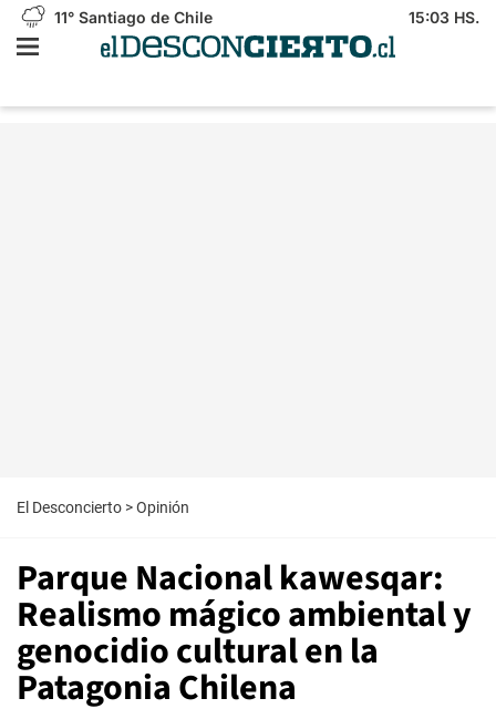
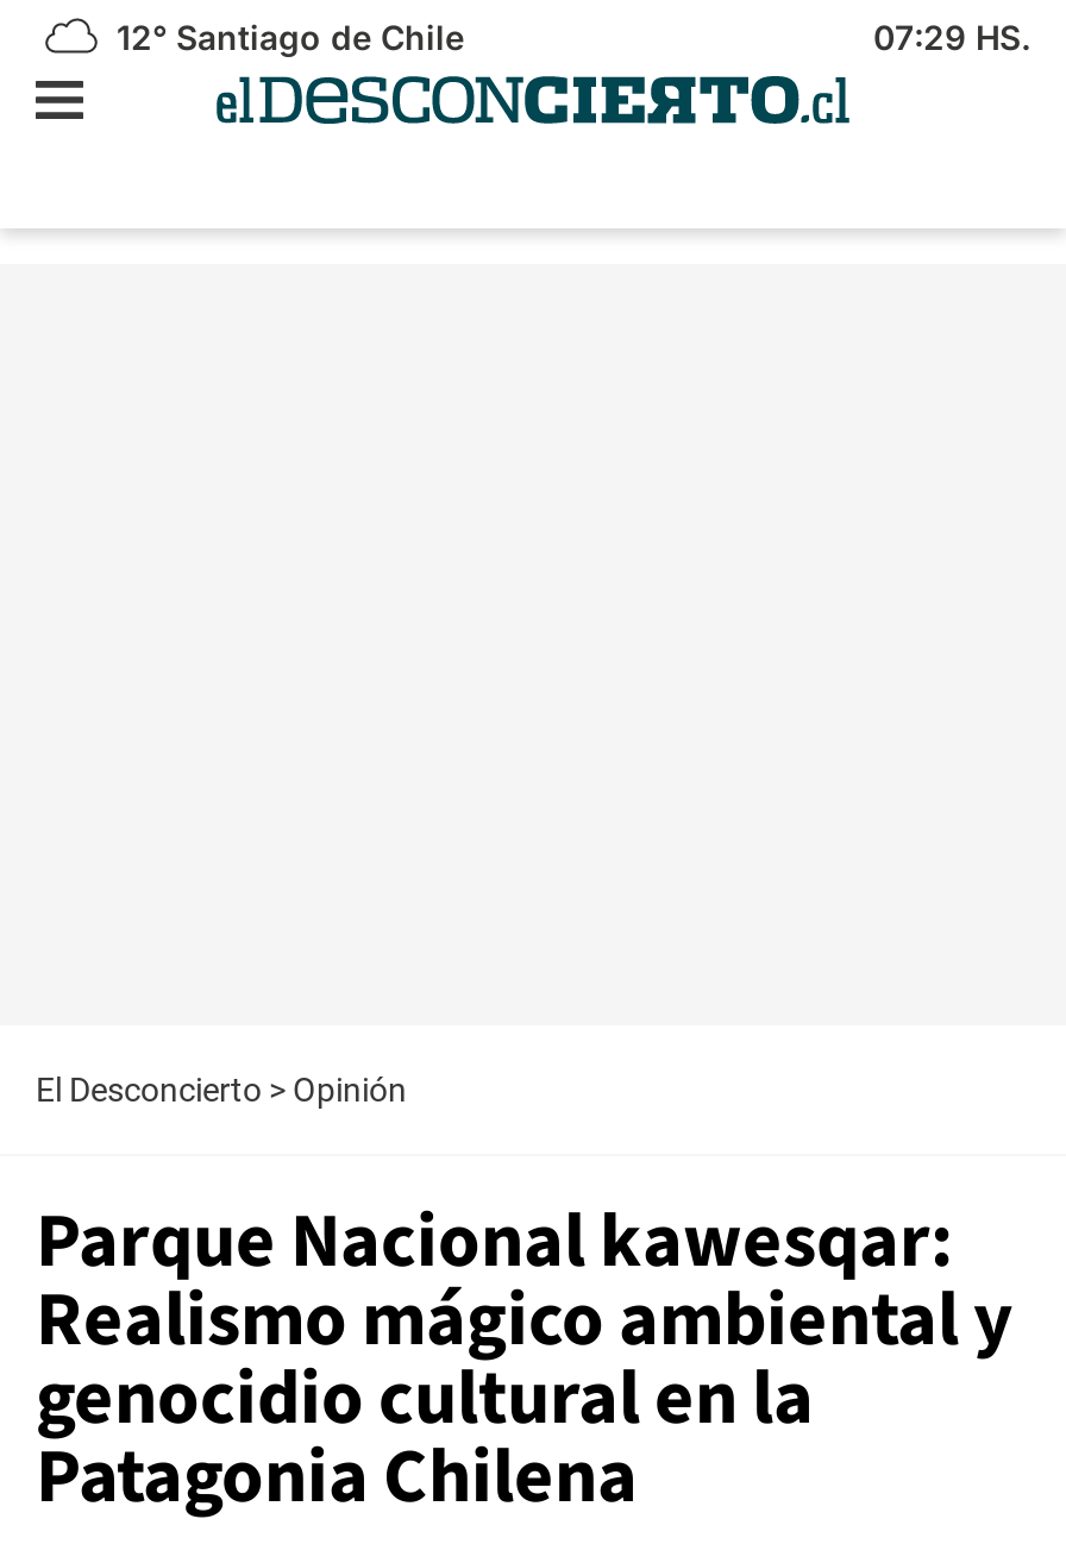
[50,8,213,27] 11° Santiago de Chile -> [107,17,464,57] 12° Santiago de Chile
[409,8,479,27] 15:03 HS. -> [873,17,1030,57] 07:29 HS.

